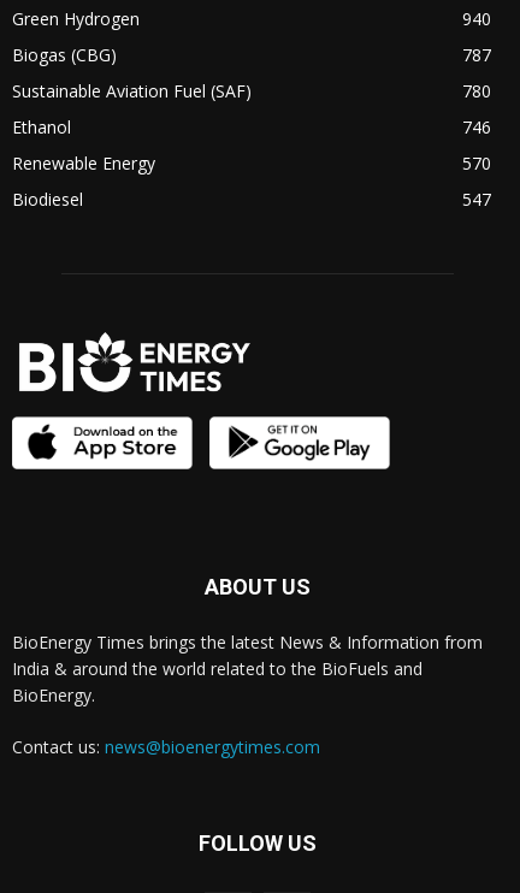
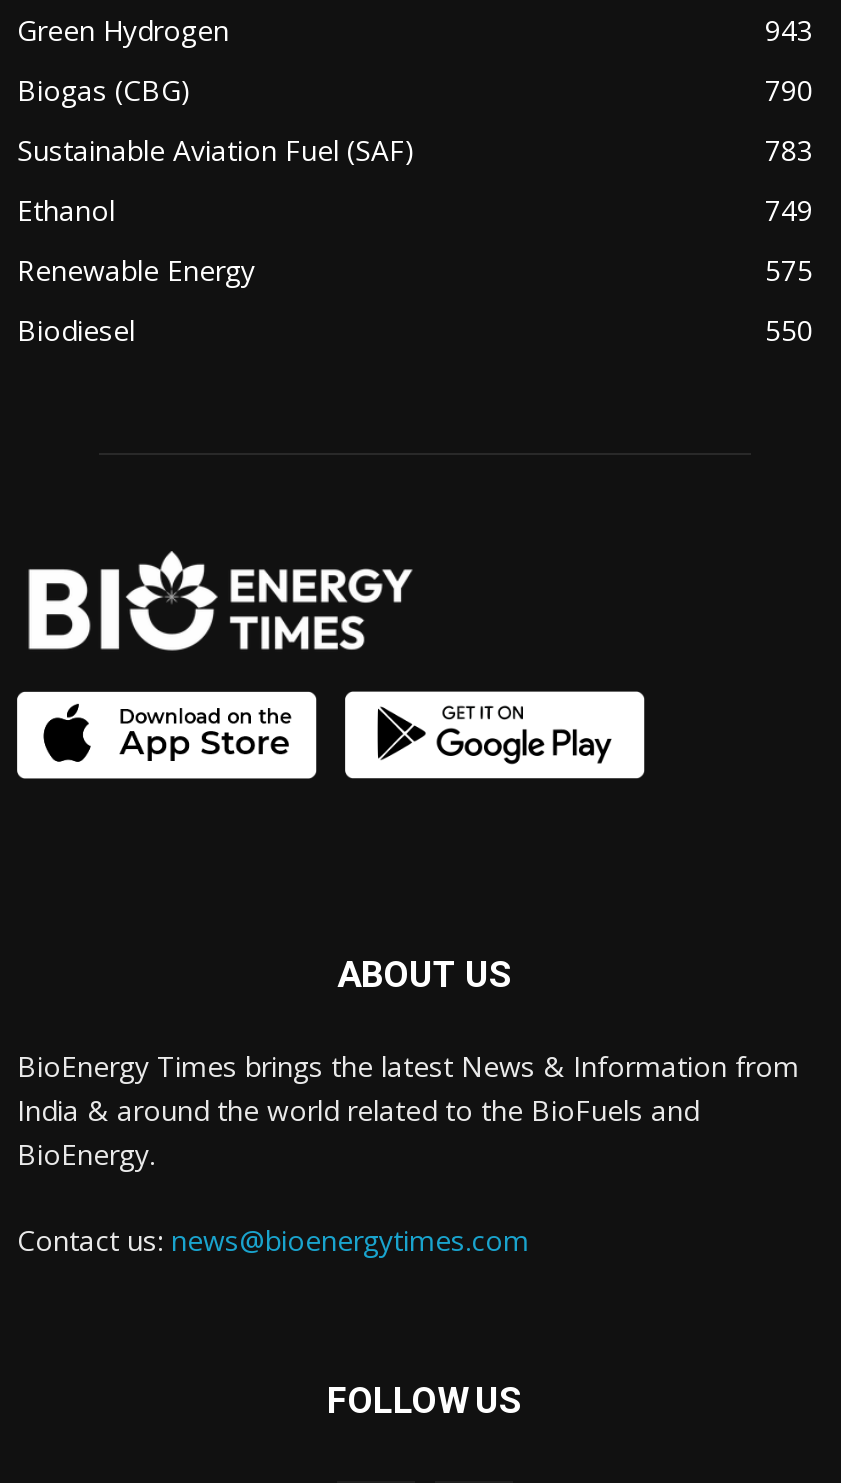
[462,8,491,30] 940 -> [765,12,813,50] 943
[462,44,491,67] 787 -> [765,72,813,110] 790
[462,80,491,103] 780 -> [765,132,813,170] 783
[462,116,491,139] 746 -> [765,192,813,230] 749
[462,152,491,175] 570 -> [765,252,813,290] 575
[462,188,491,211] 547 -> [765,312,813,350] 550

